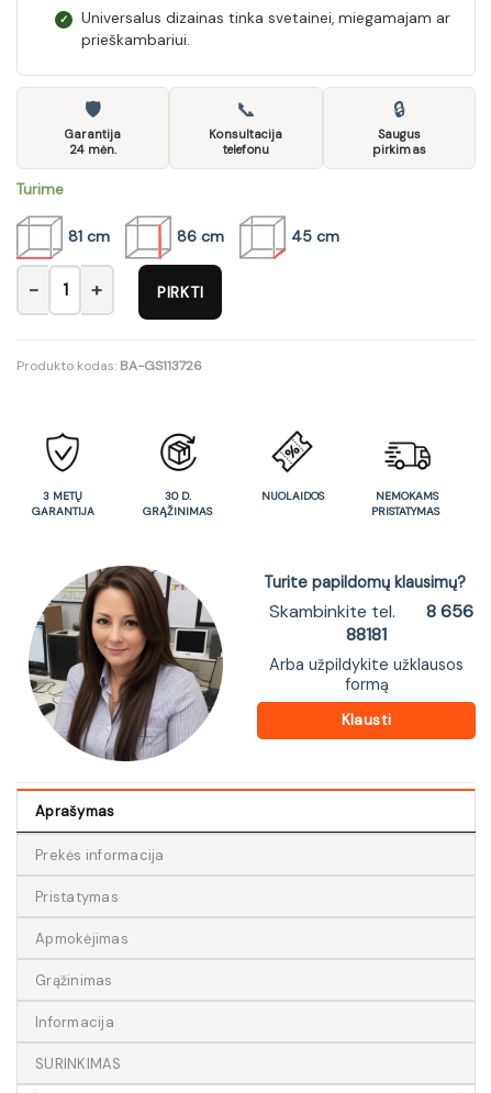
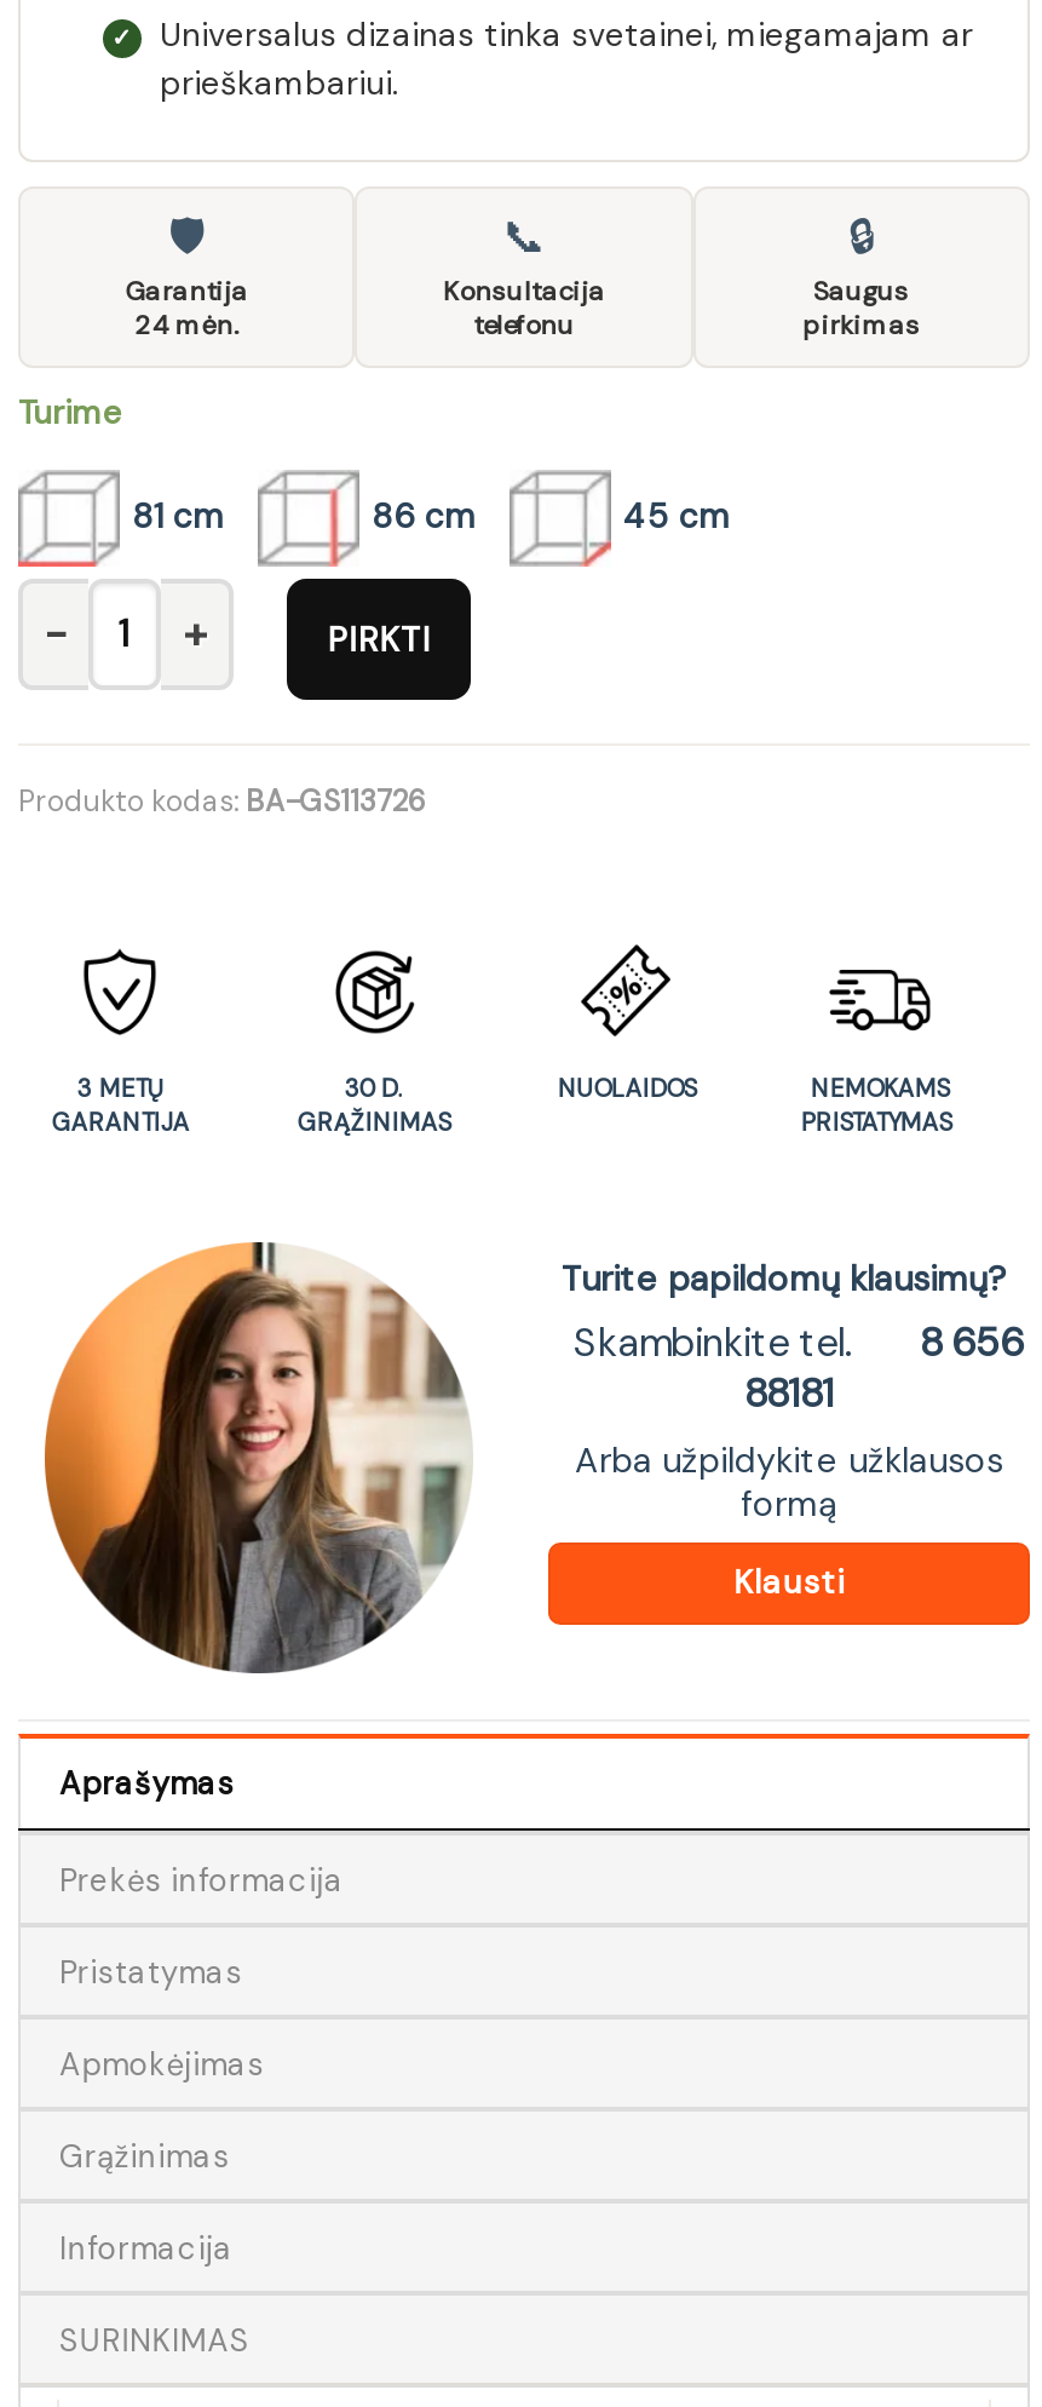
[27,565,223,760] [image] -> [42,1240,471,1673] [image]

